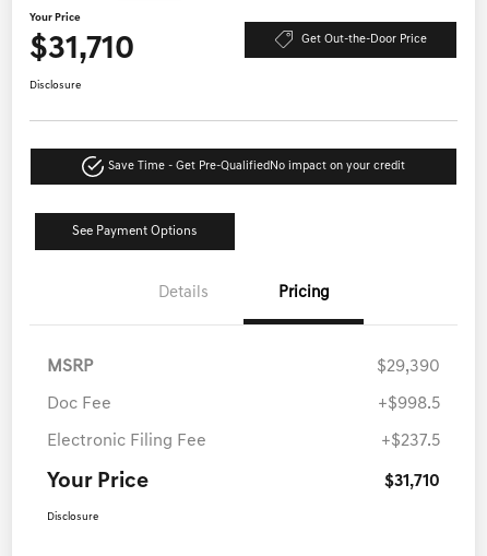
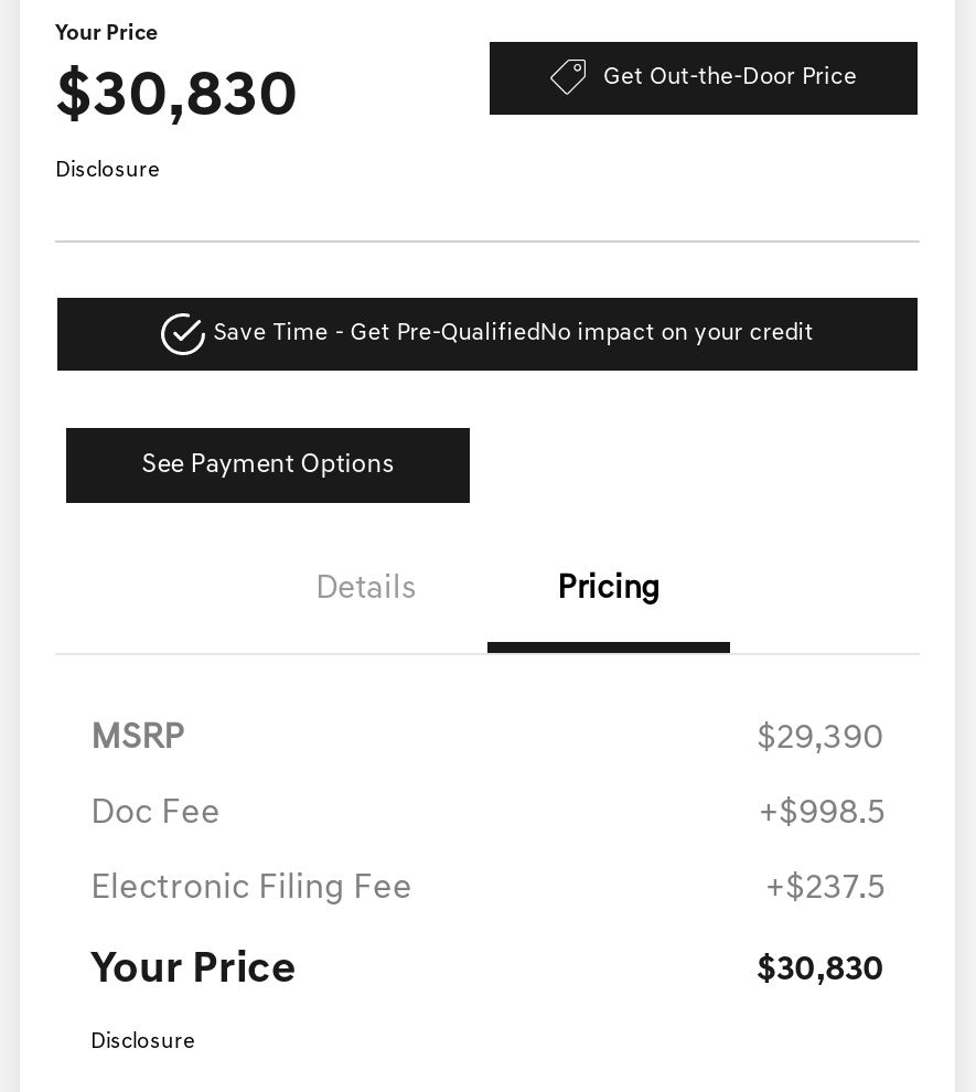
[29,33,134,67] $31,710 -> [55,64,298,133] $30,830
[384,473,440,491] $31,710 -> [757,953,884,989] $30,830

